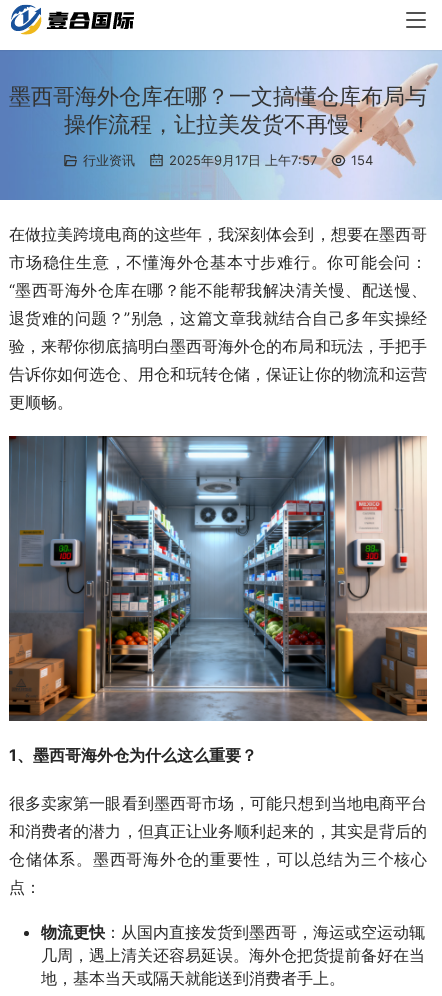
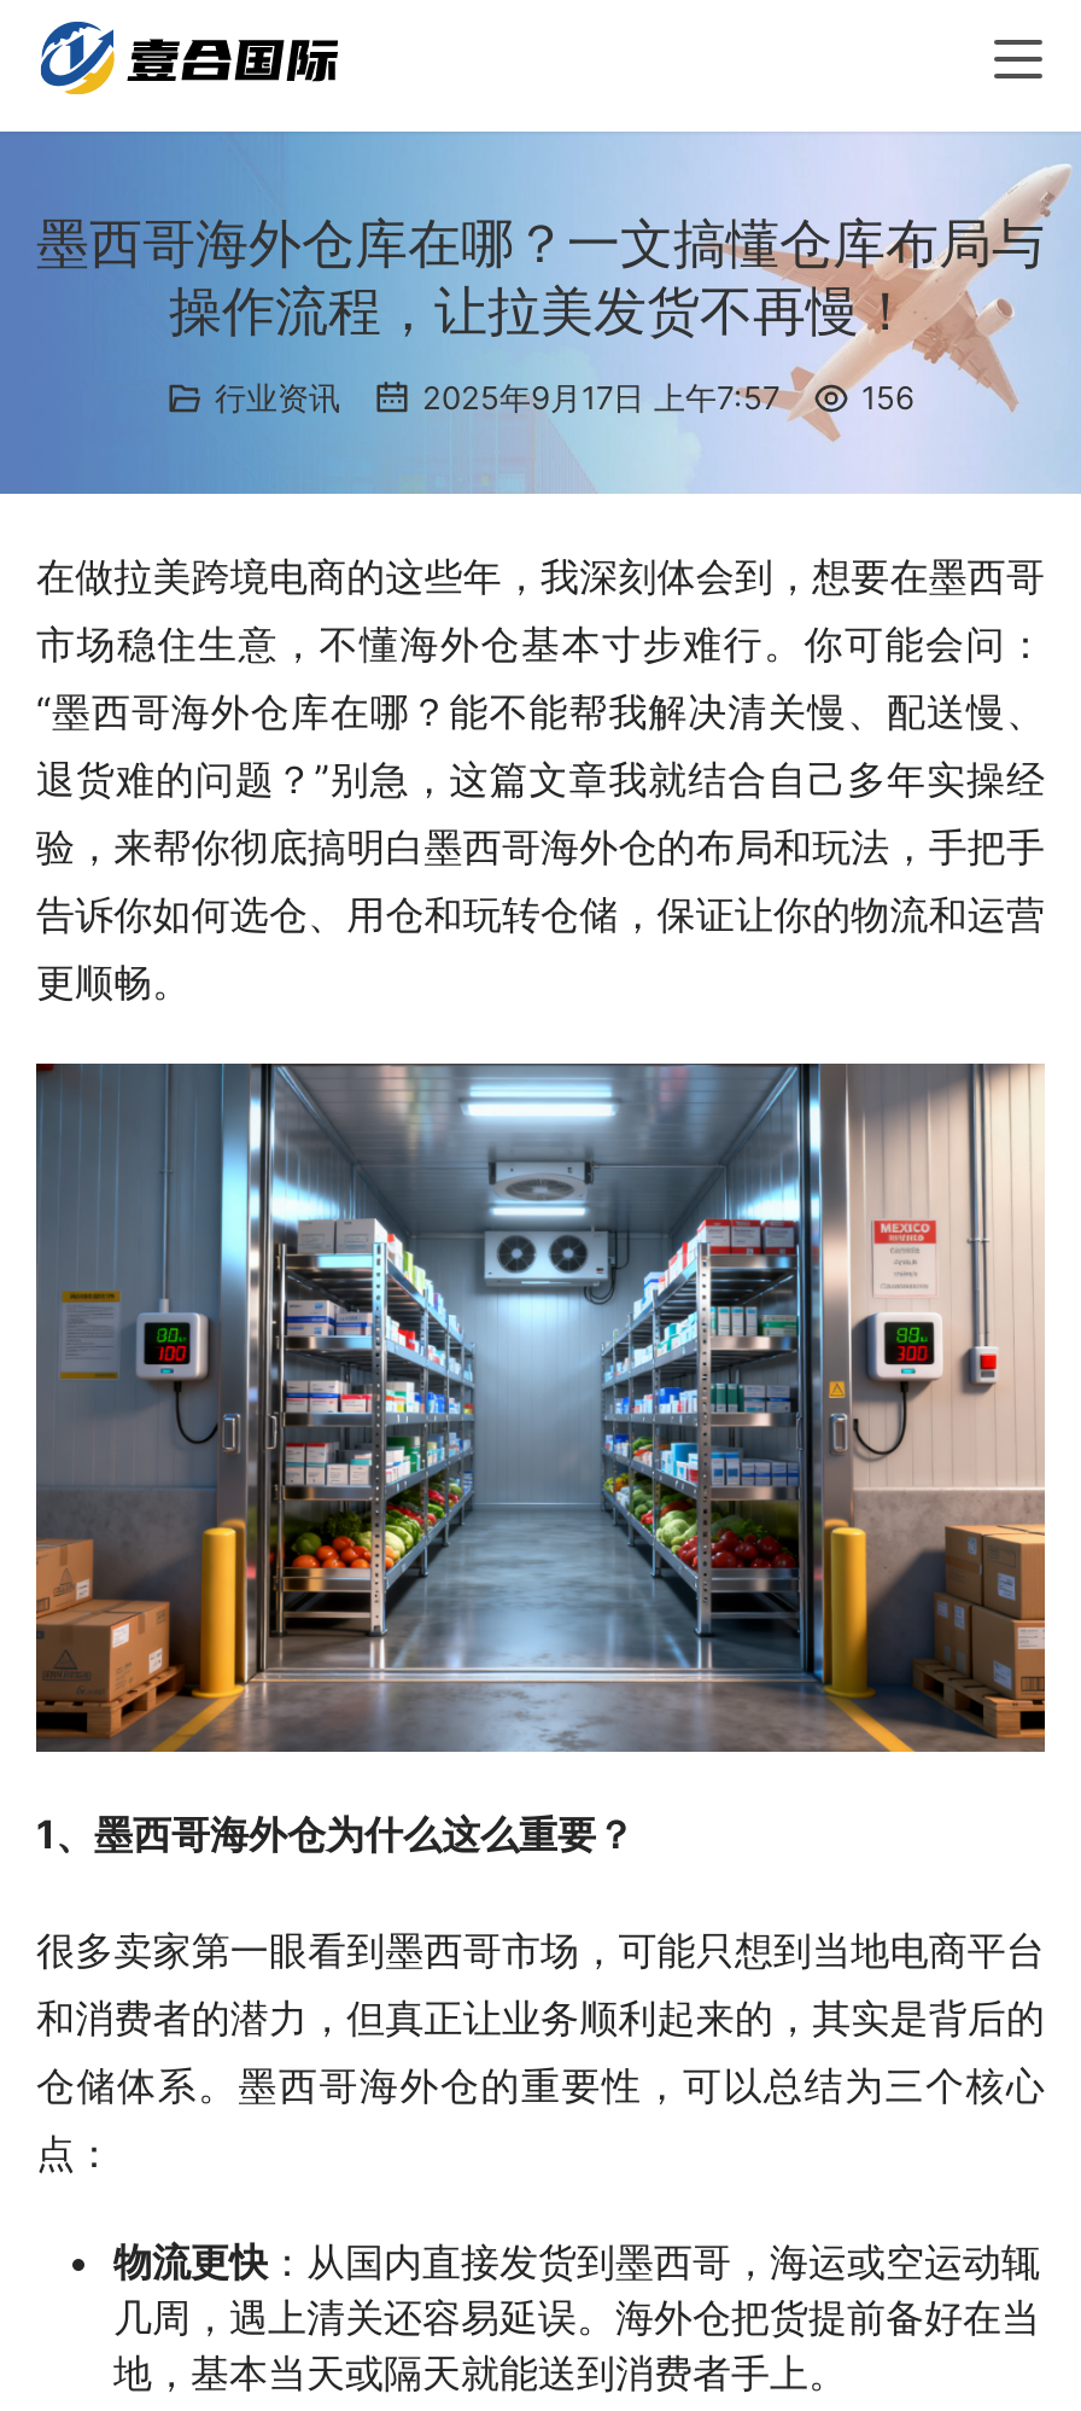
[347,152,373,168] 154 -> [852,378,915,417] 156

